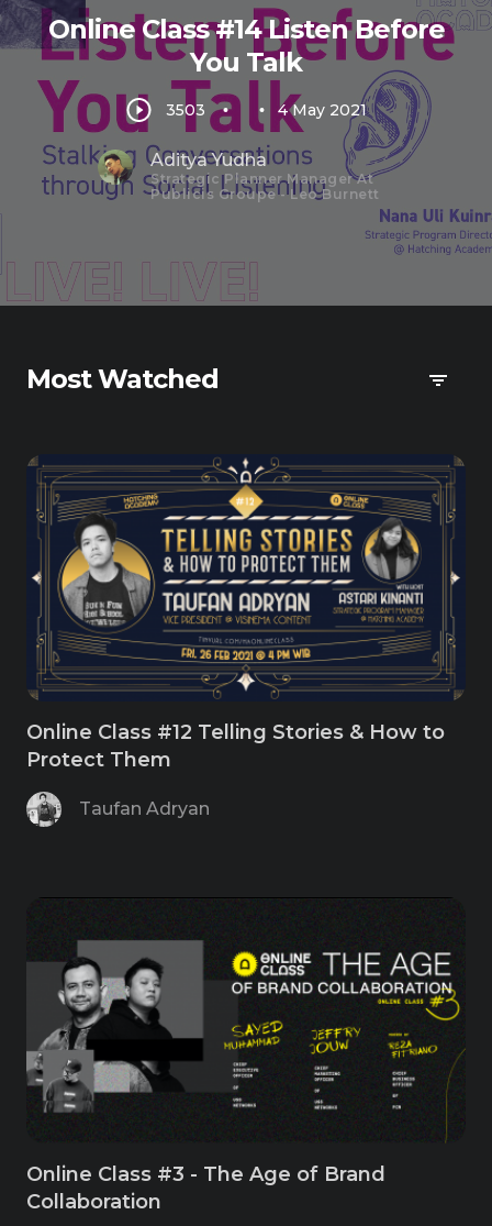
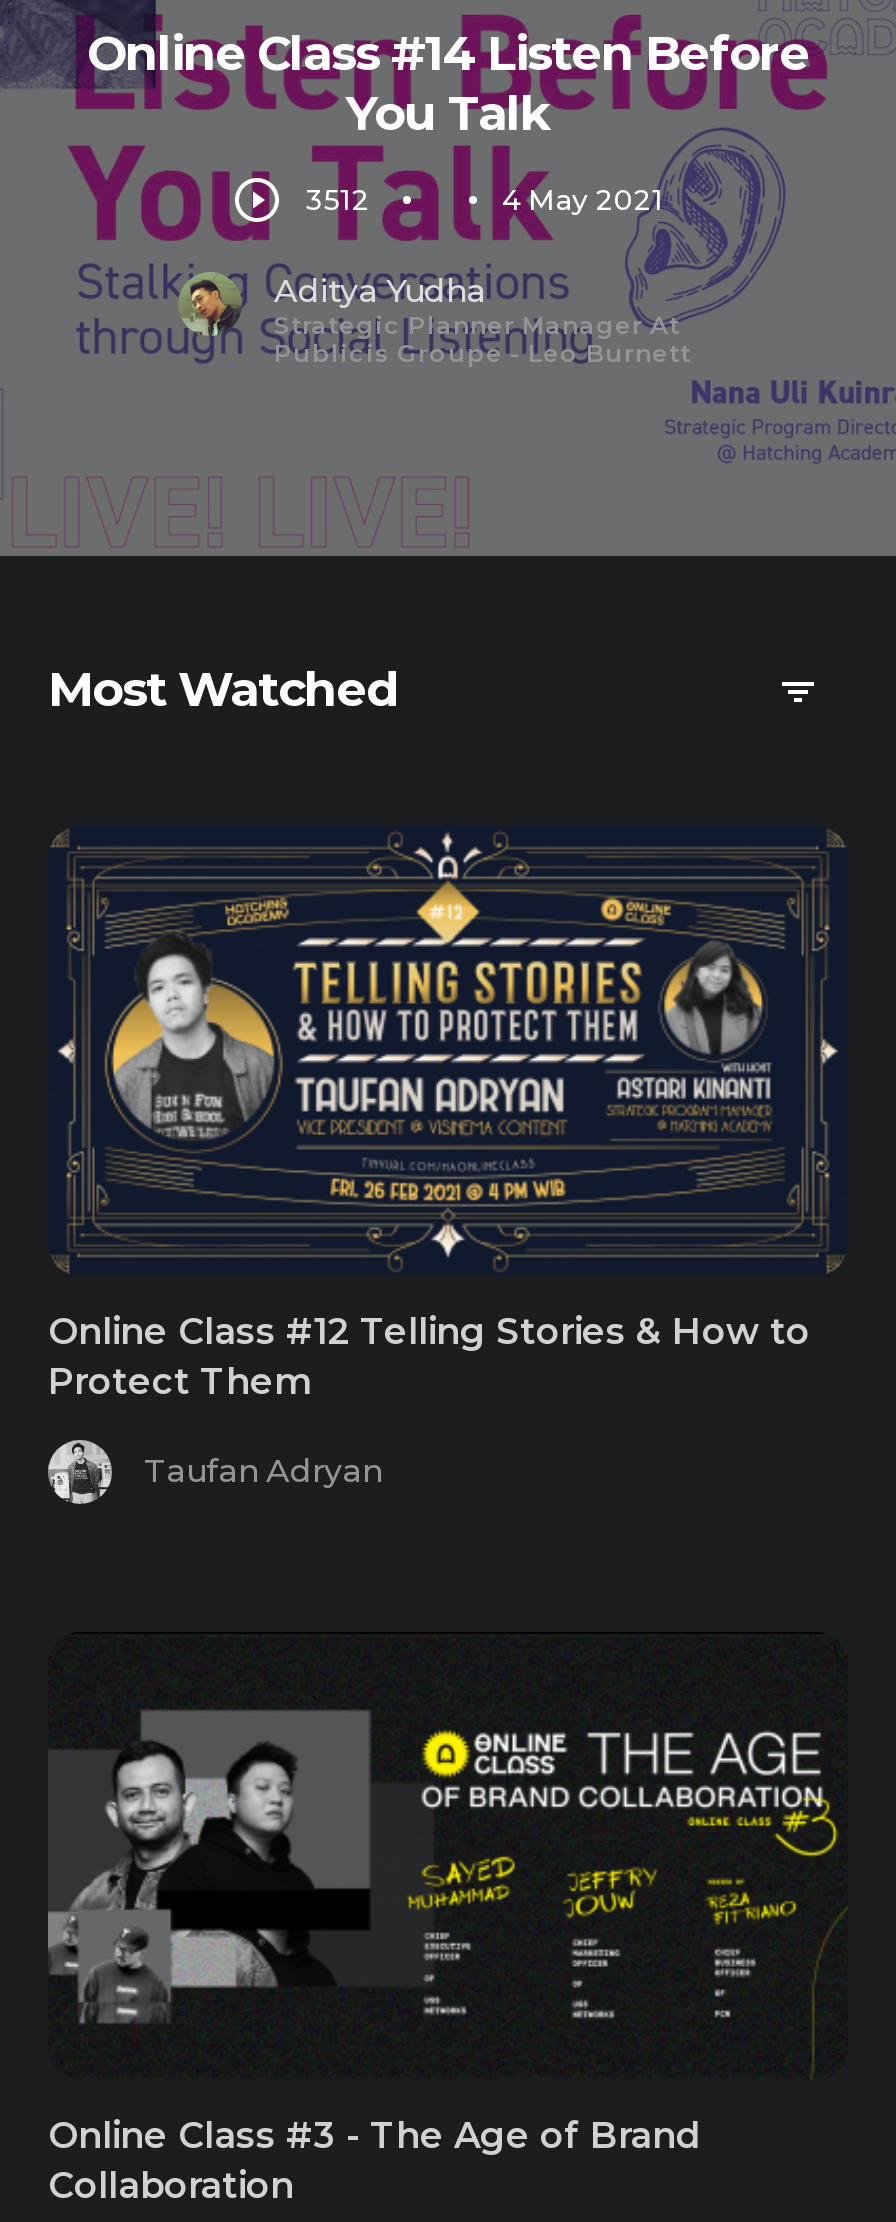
[166,100,205,120] 3503 -> [306,182,370,218] 3512

